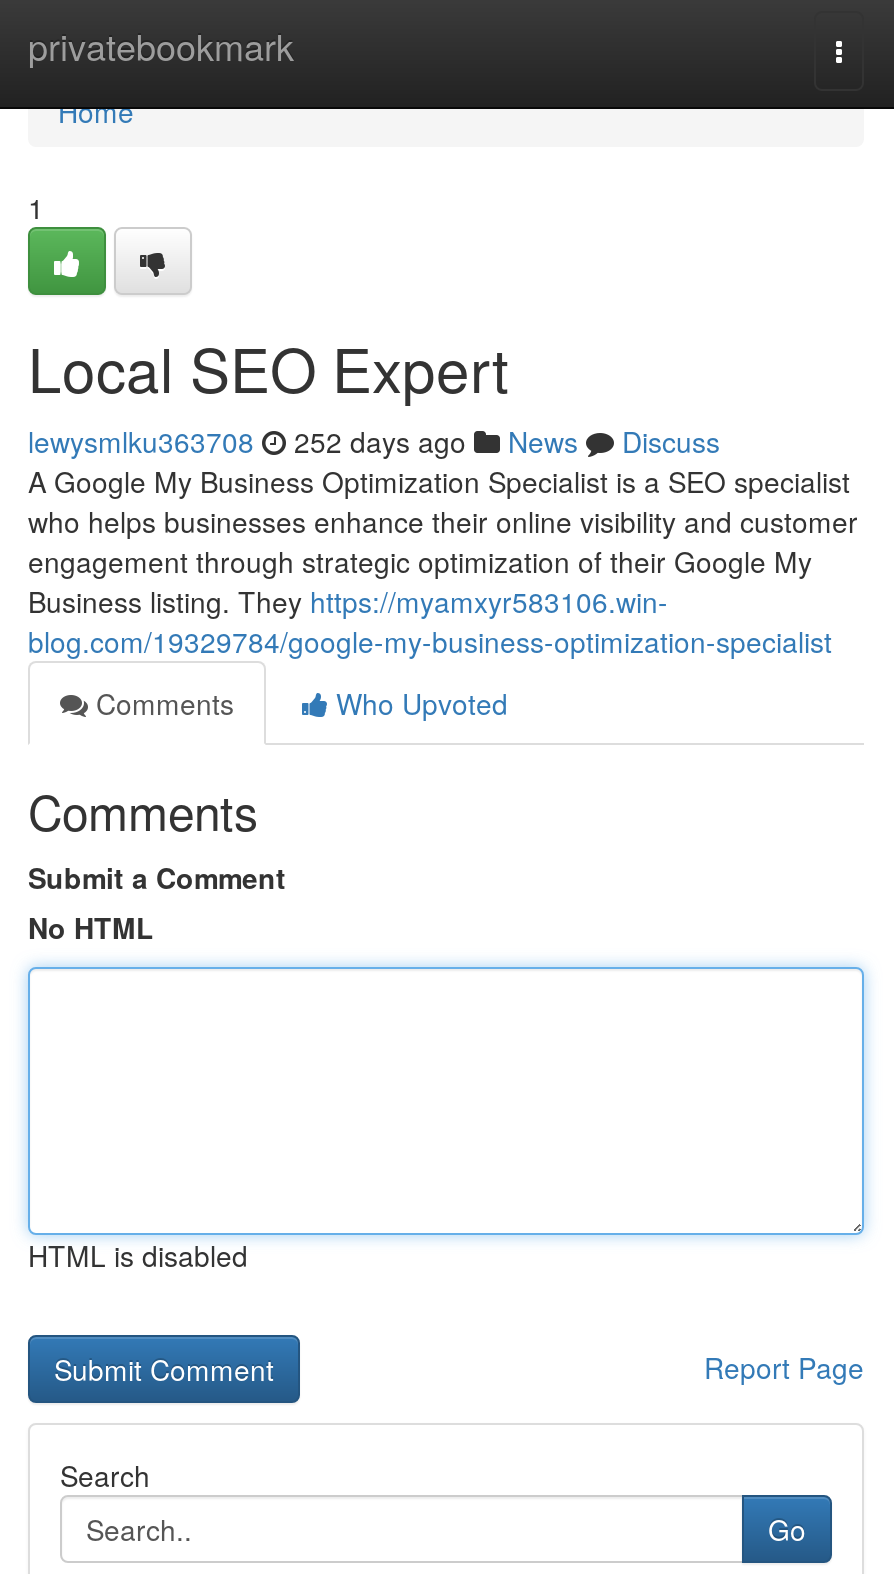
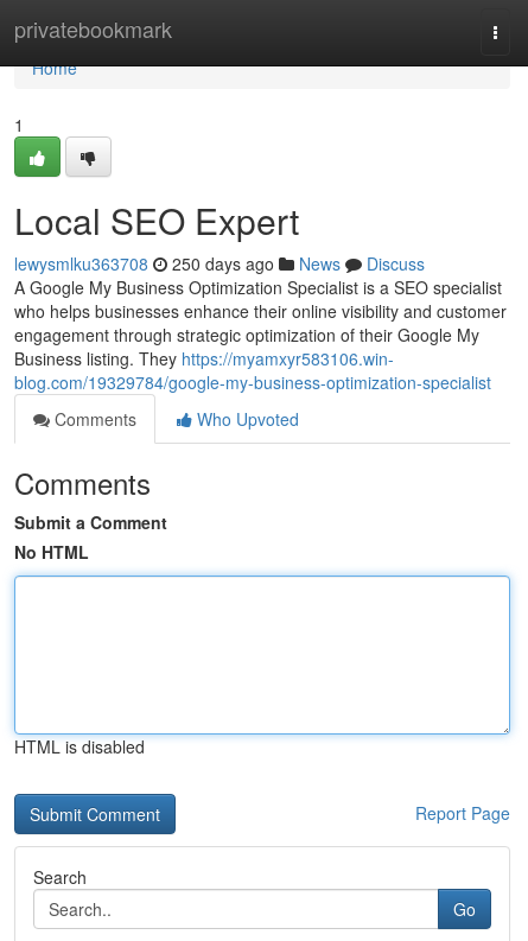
[28,421,720,461] lewysmlku363708 252 days ago News Discuss -> [14,252,425,275] lewysmlku363708 250 days ago News Discuss

